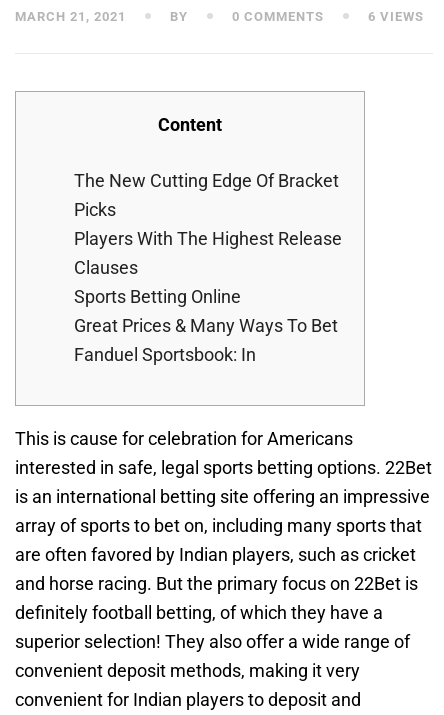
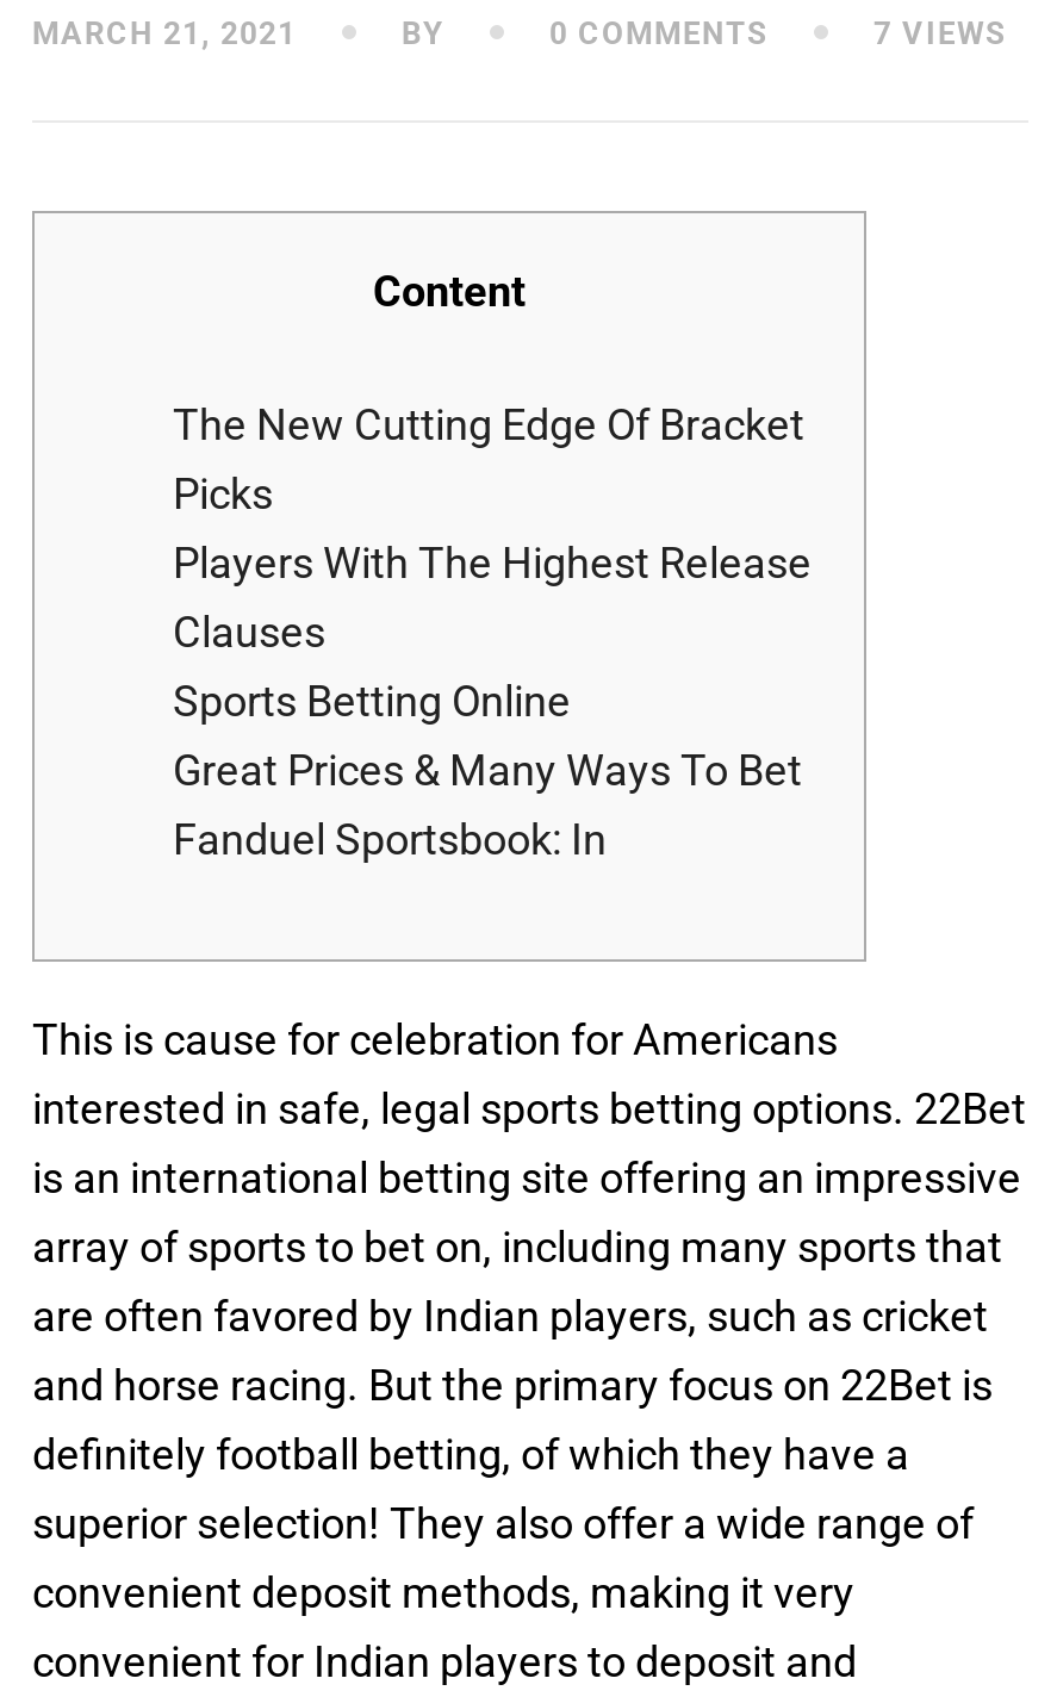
[364,9,424,24] 6 VIEWS -> [864,15,1007,51] 7 VIEWS

